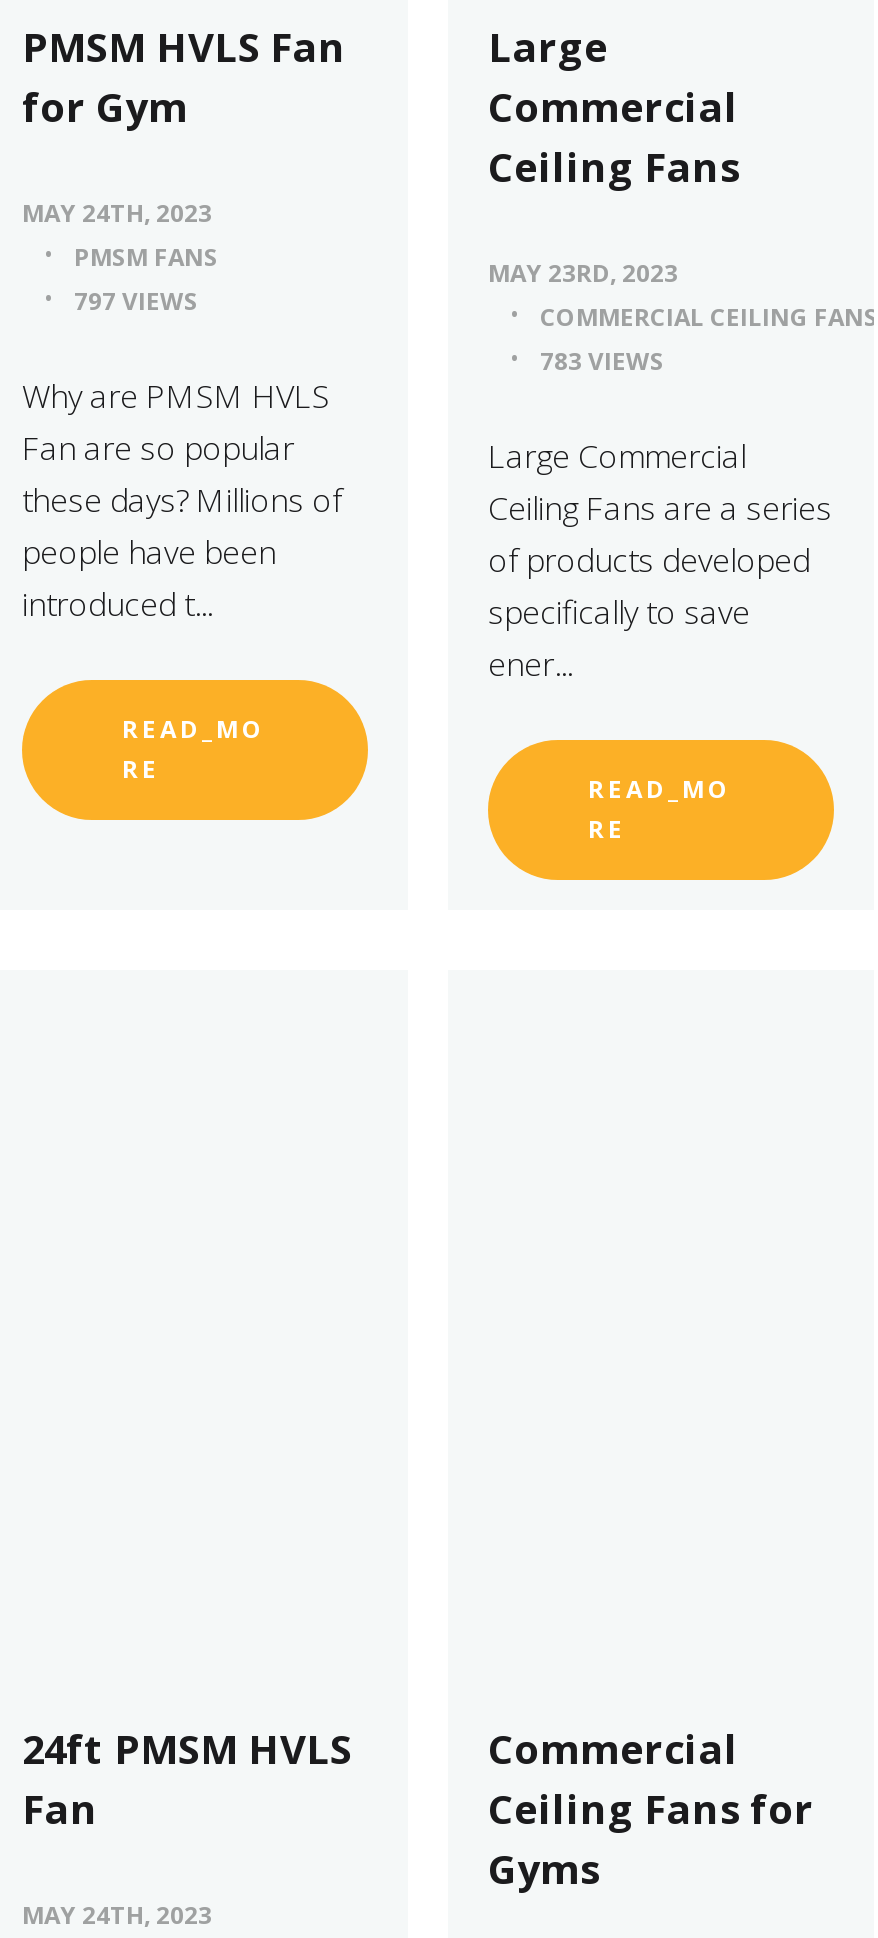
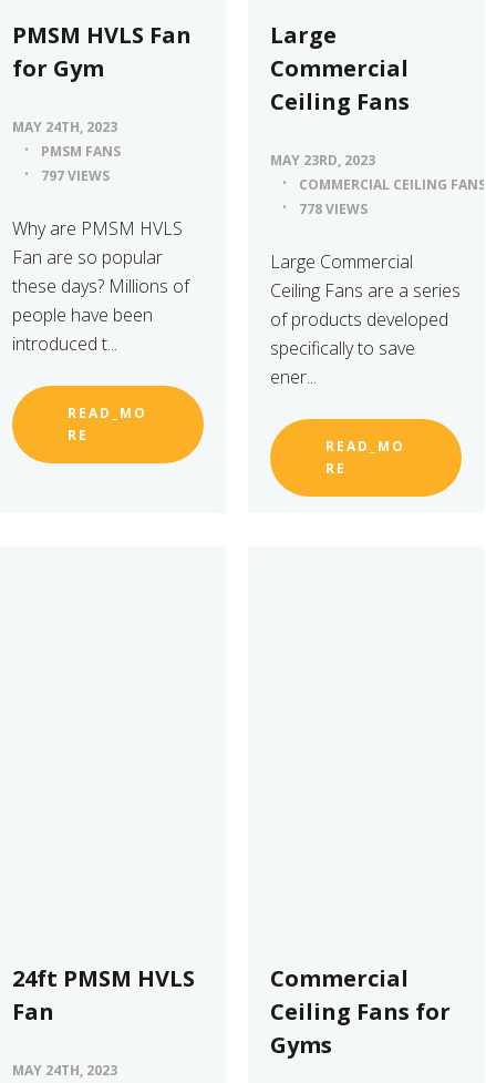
[540,344,664,378] 783 VIEWS -> [299,200,368,218] 778 VIEWS

